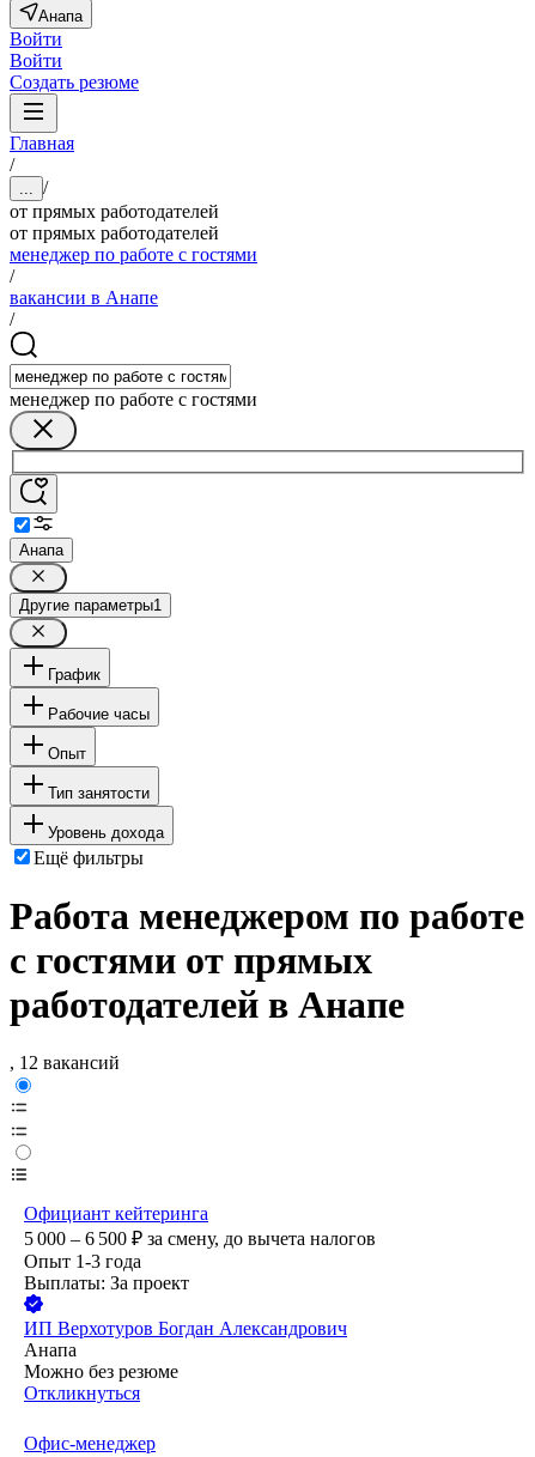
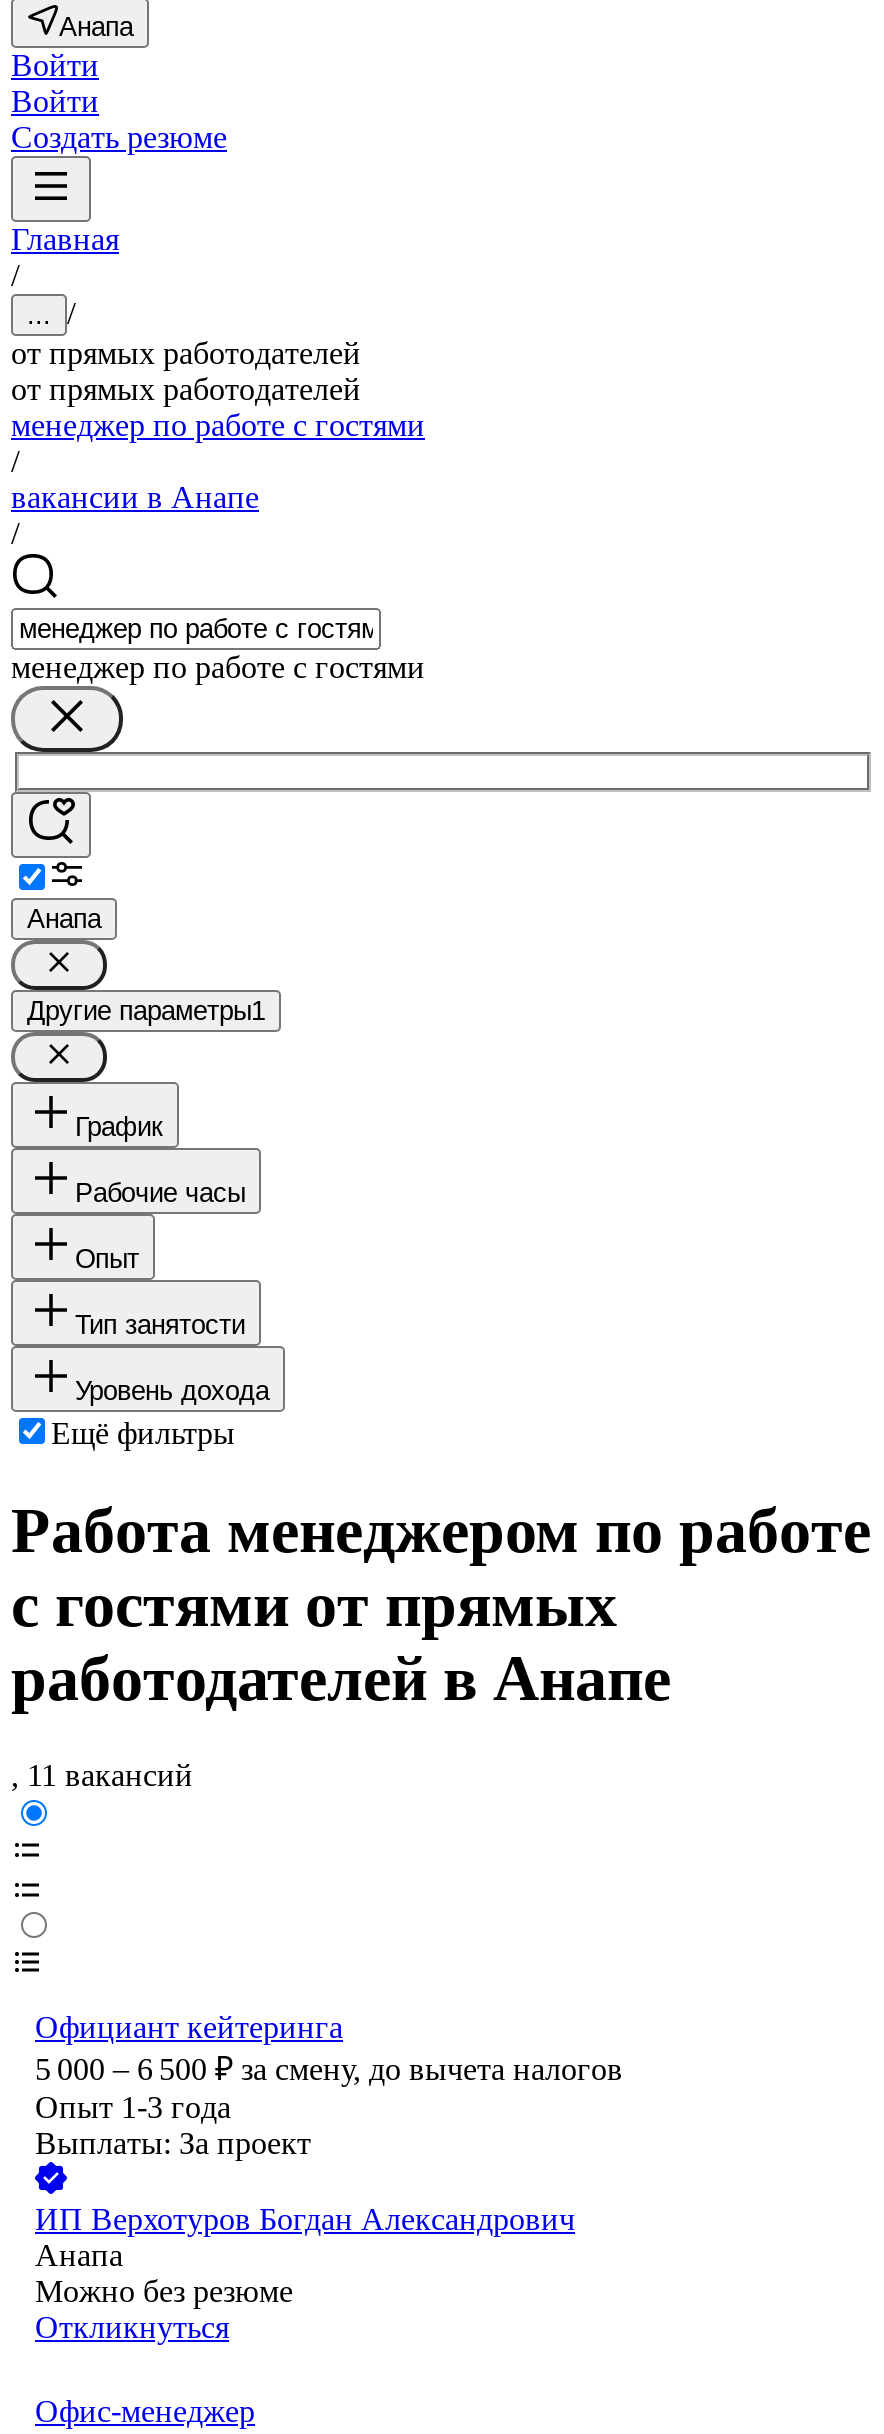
[10,1053,120,1073] , 12 вакансий -> [11,1759,193,1793] , 11 вакансий

